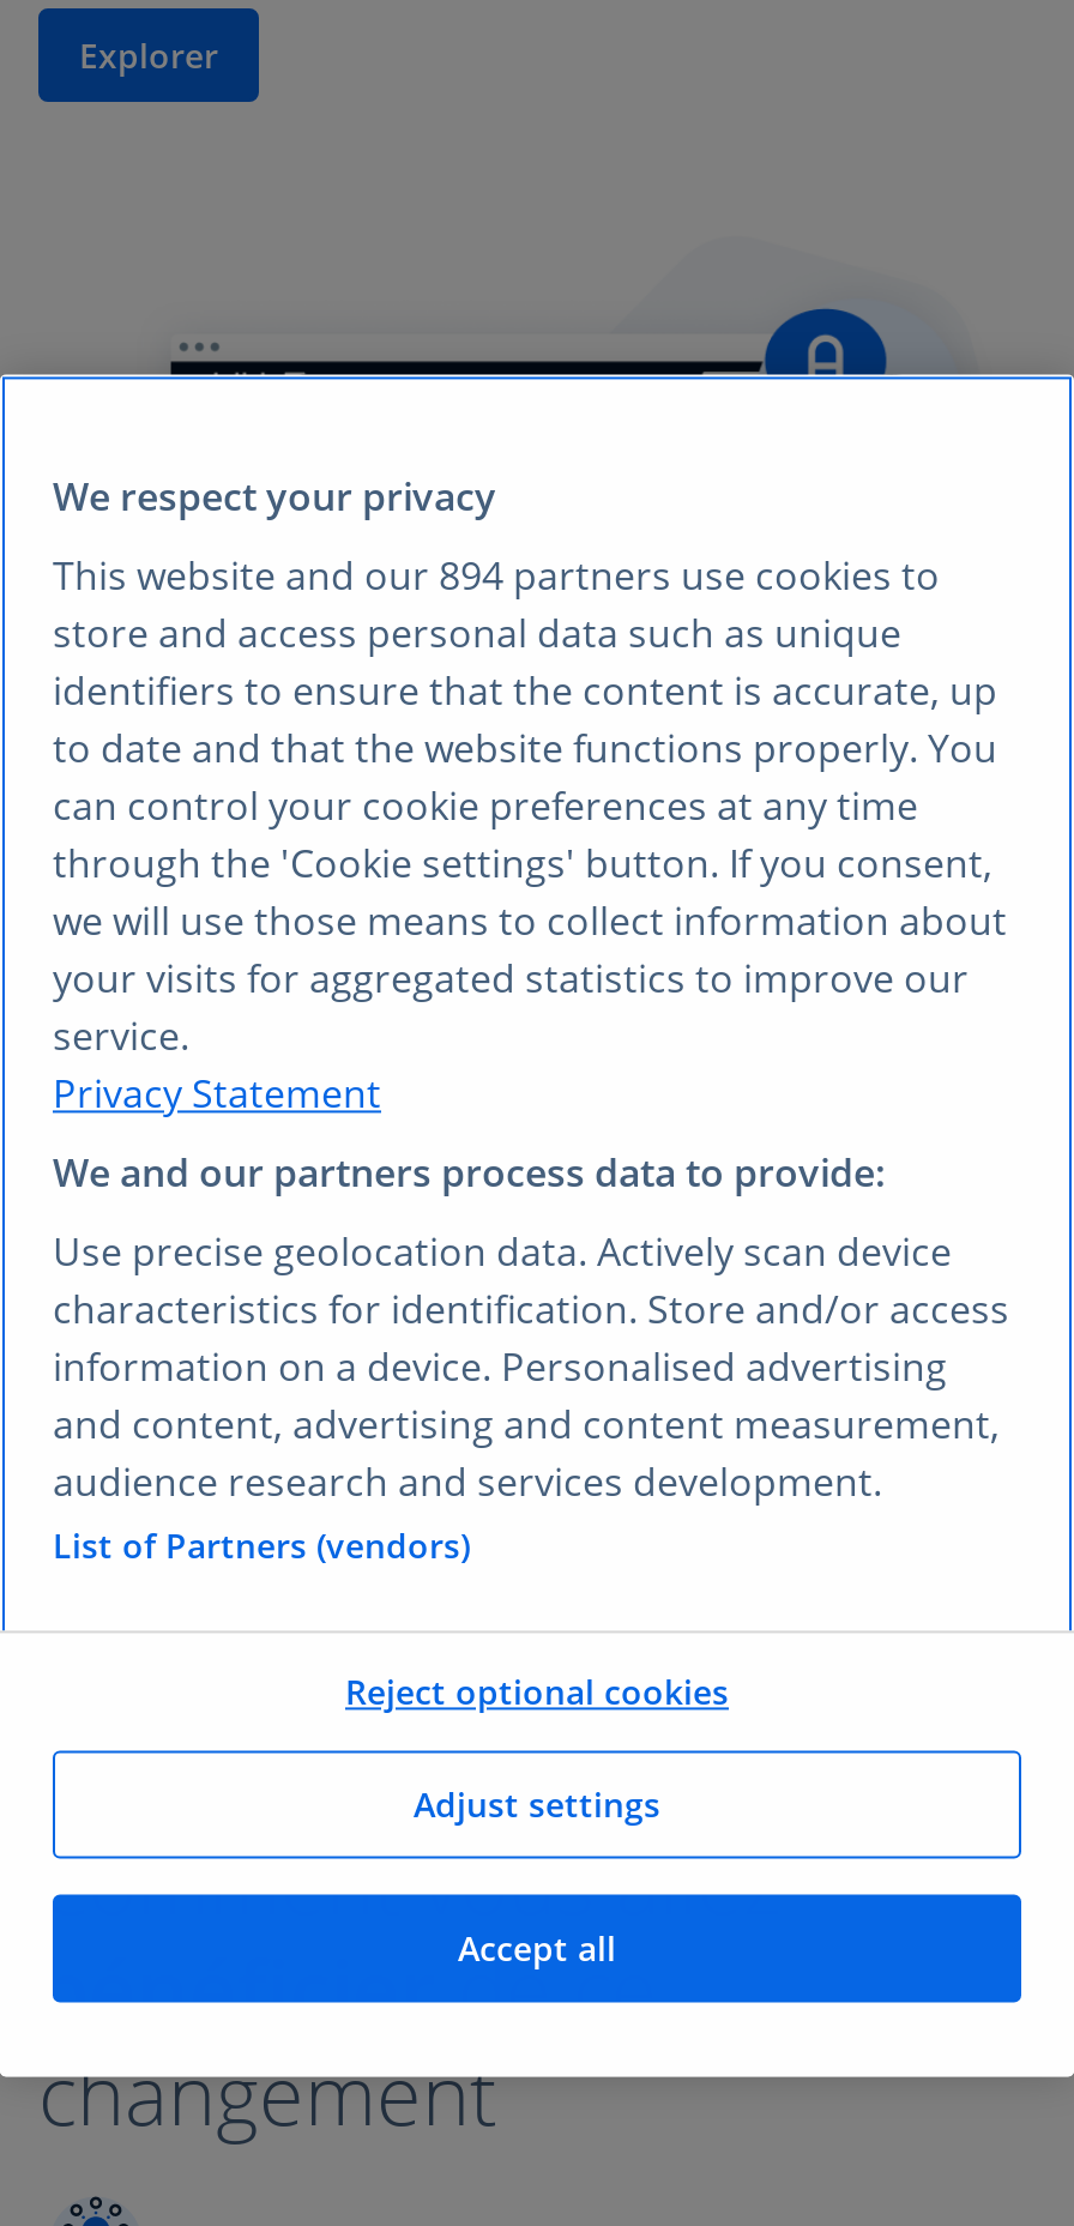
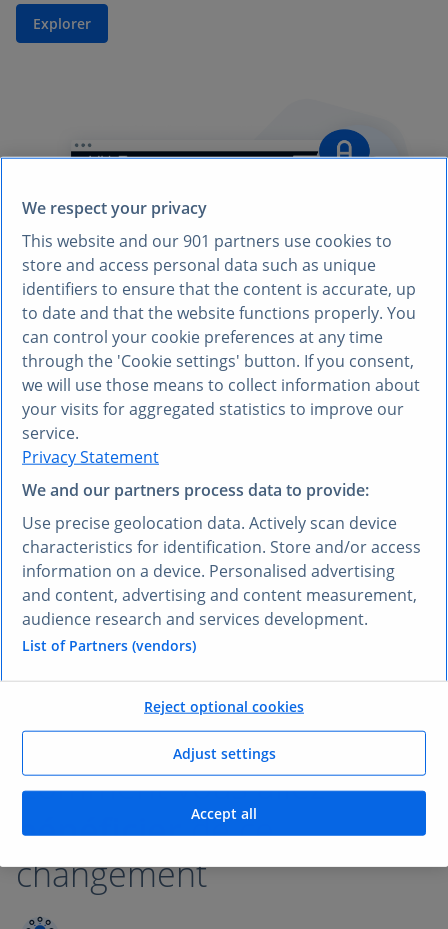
[53,550,940,603] This website and our 894 partners use cookies to -> [22,230,392,252] This website and our 901 partners use cookies to

